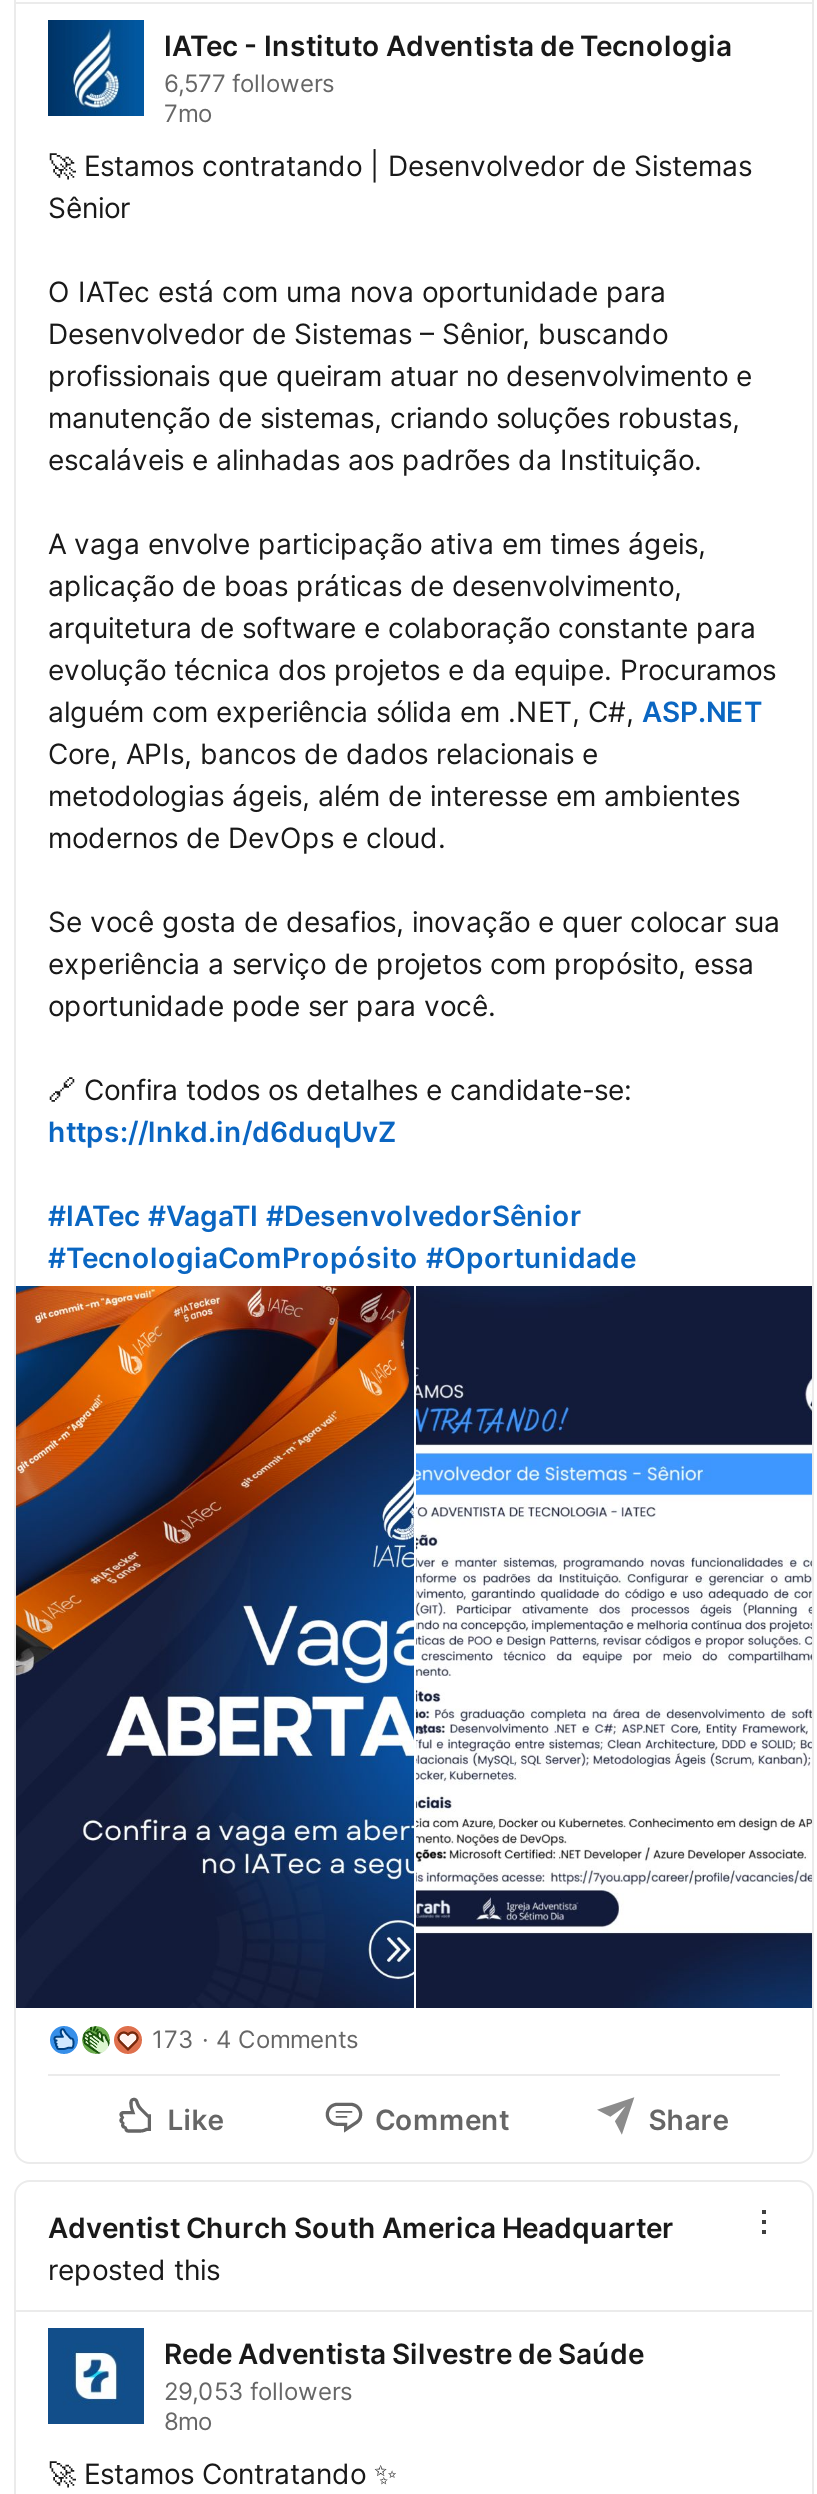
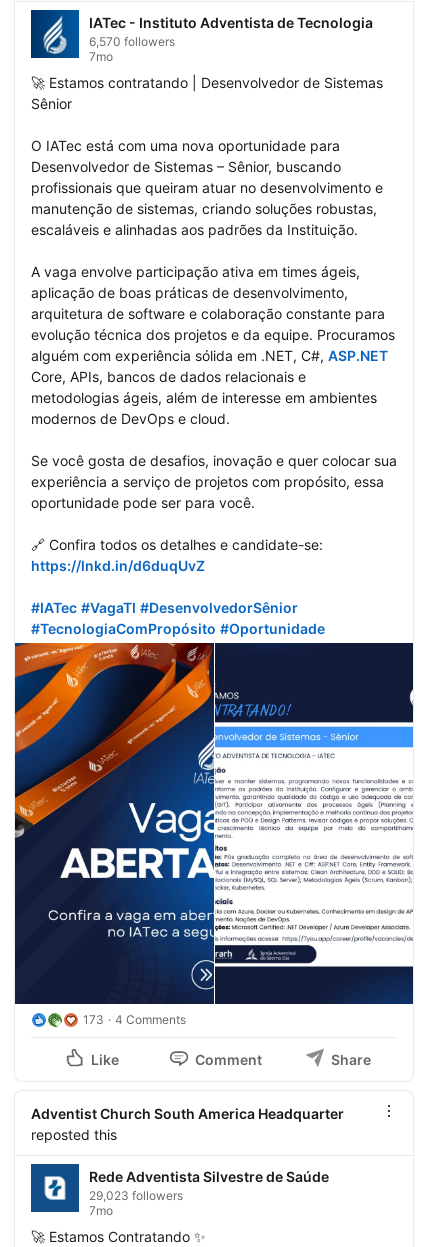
[164,68,334,98] 6,577 followers -> [89,34,175,49] 6,570 followers
[164,2376,352,2436] 29,053 followers | 8mo -> [89,1188,183,1218] 29,023 followers | 7mo

